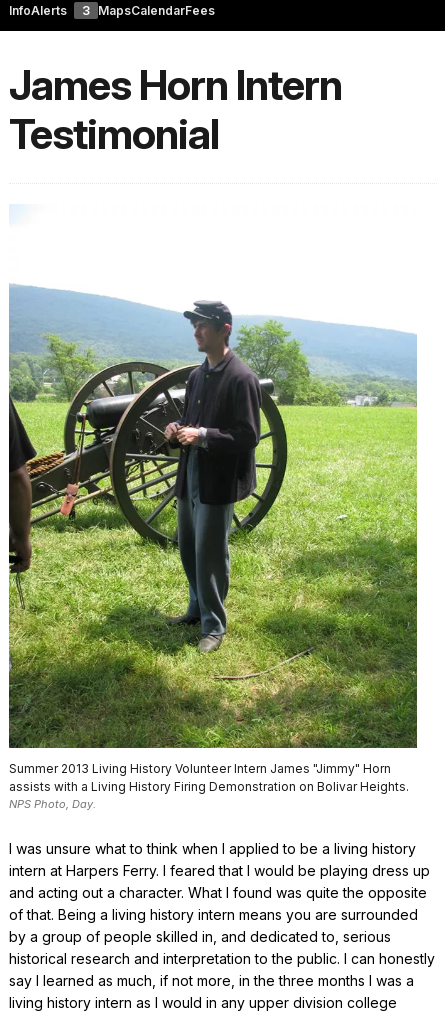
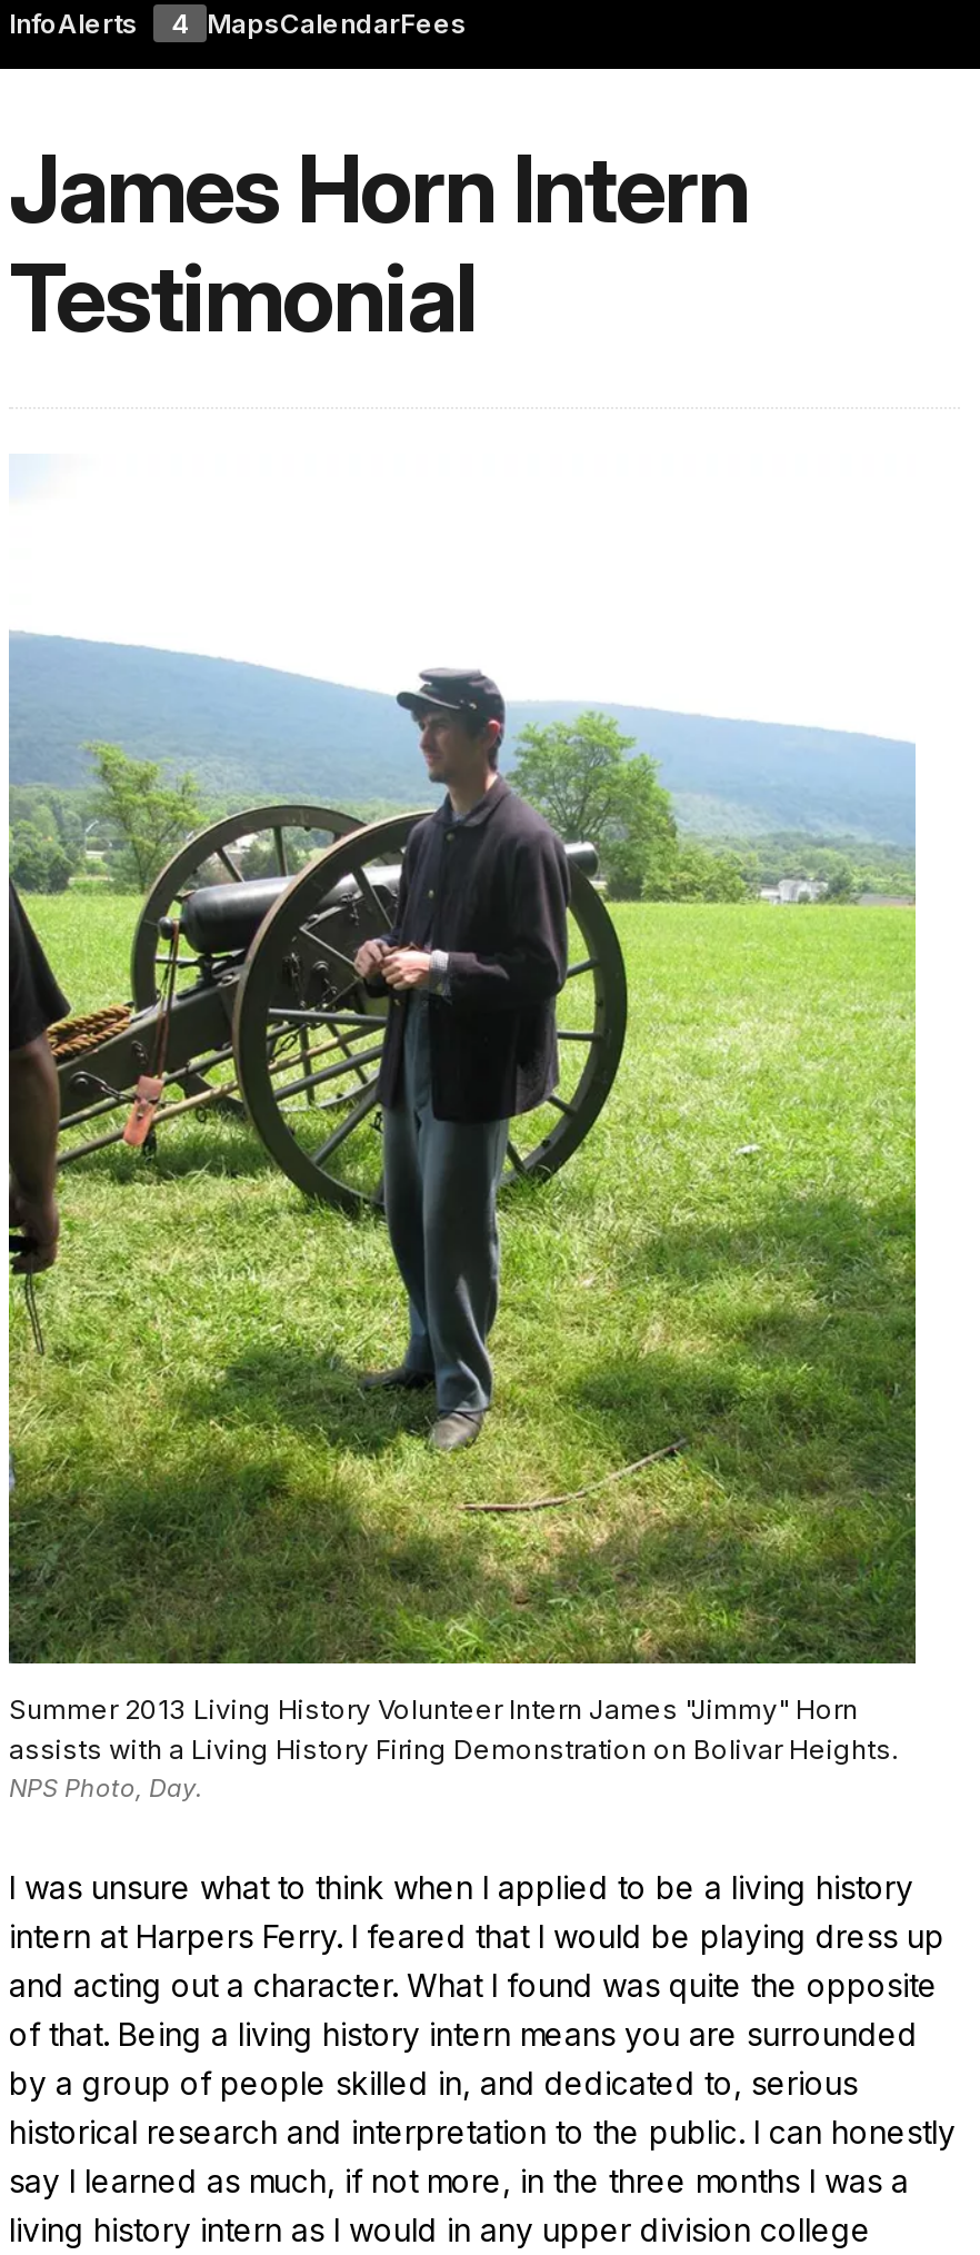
[82,3,215,18] 3 MapsCalendarFees -> [171,7,467,40] 4 MapsCalendarFees

